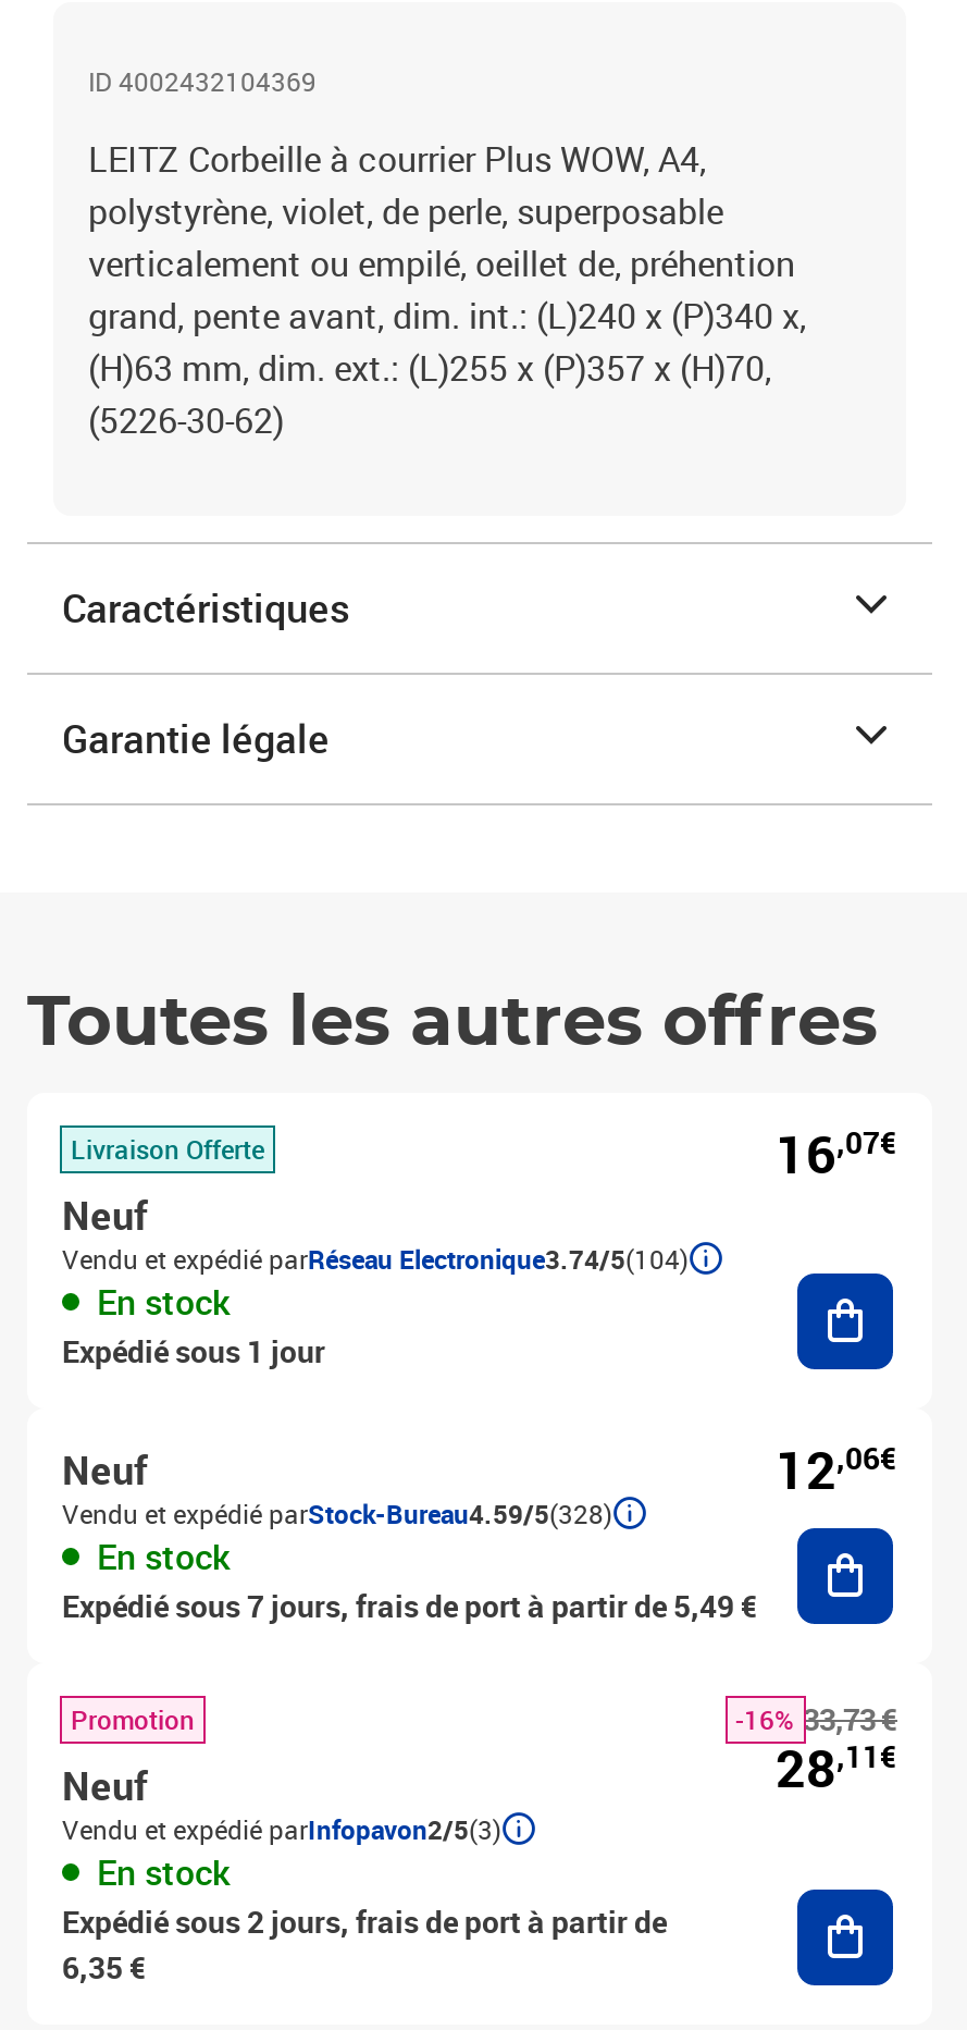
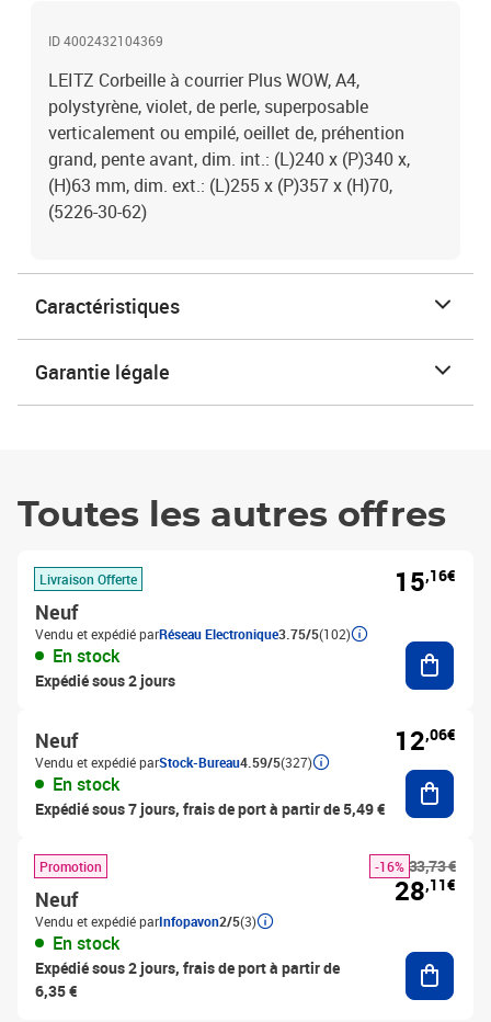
[776,1119,897,1189] 16,07€ -> [395,564,456,599] 15,16€
[62,1241,689,1276] Vendu et expédié parRéseau Electronique3.74/5(104) -> [35,625,351,643] Vendu et expédié parRéseau Electronique3.75/5(102)
[62,1330,325,1371] Expédié sous 1 jour -> [35,670,175,691] Expédié sous 2 jours
[62,1496,612,1530] Vendu et expédié parStock-Bureau4.59/5(328) -> [35,753,312,771] Vendu et expédié parStock-Bureau4.59/5(327)

